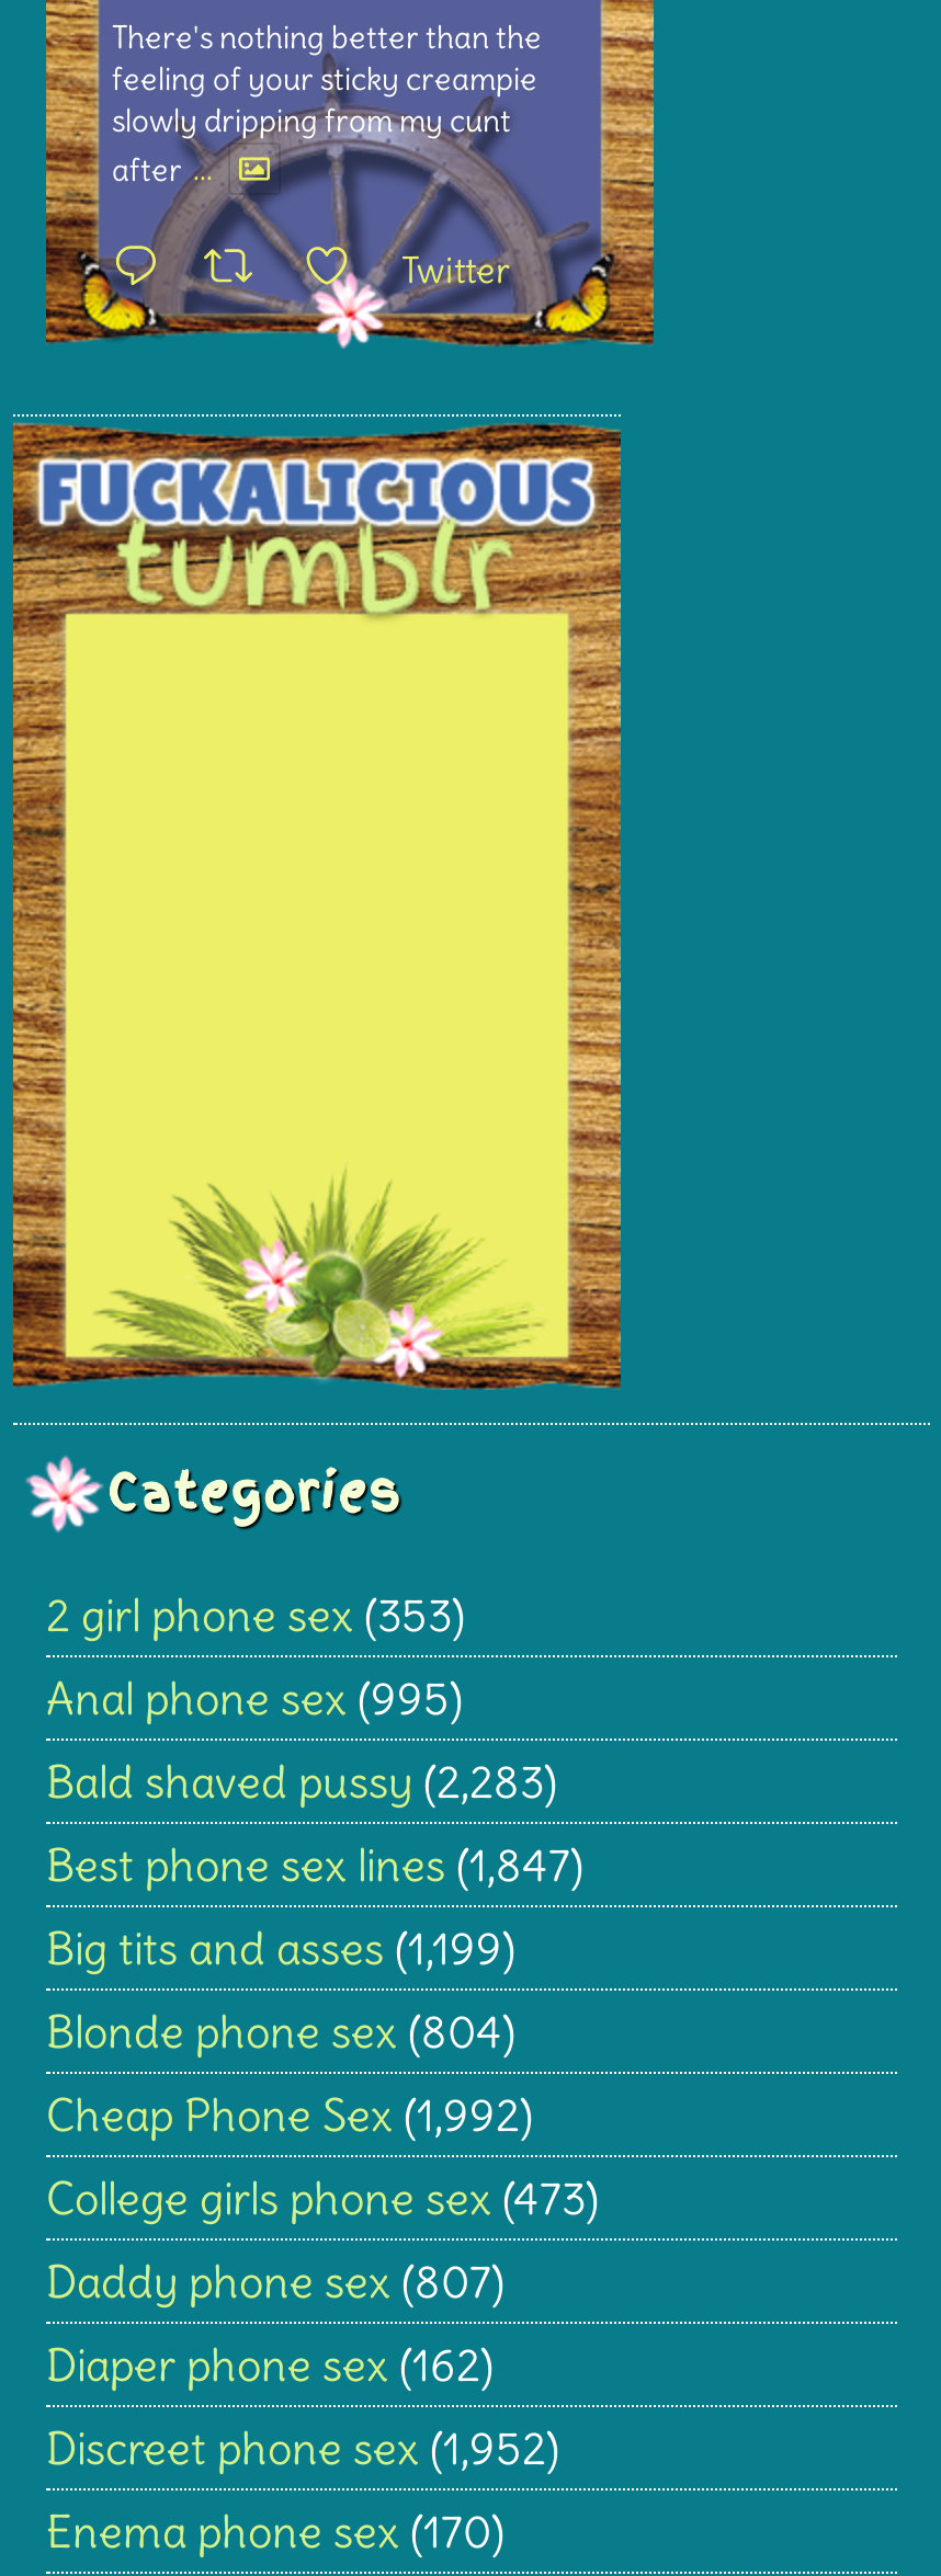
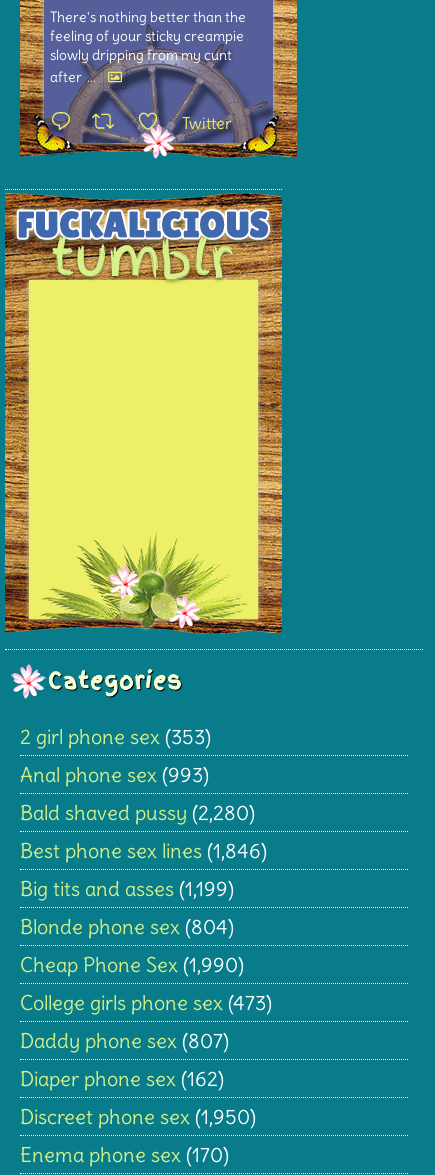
[46,1671,463,1725] Anal phone sex (995) -> [20,762,209,787] Anal phone sex (993)
[46,1754,557,1809] Bald shaved pussy (2,283) -> [20,800,255,825] Bald shaved pussy (2,280)
[46,1837,583,1892] Best phone sex lines (1,847) -> [20,838,267,863] Best phone sex lines (1,846)
[46,2087,533,2142] Cheap Phone Sex (1,992) -> [20,952,244,977] Cheap Phone Sex (1,990)
[46,2420,559,2475] Discreet phone sex (1,952) -> [20,1104,256,1129] Discreet phone sex (1,950)

